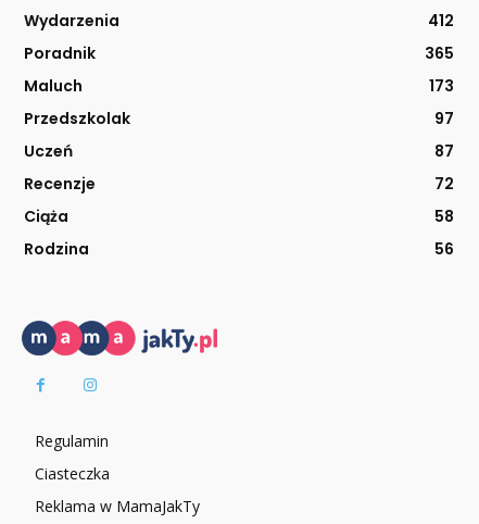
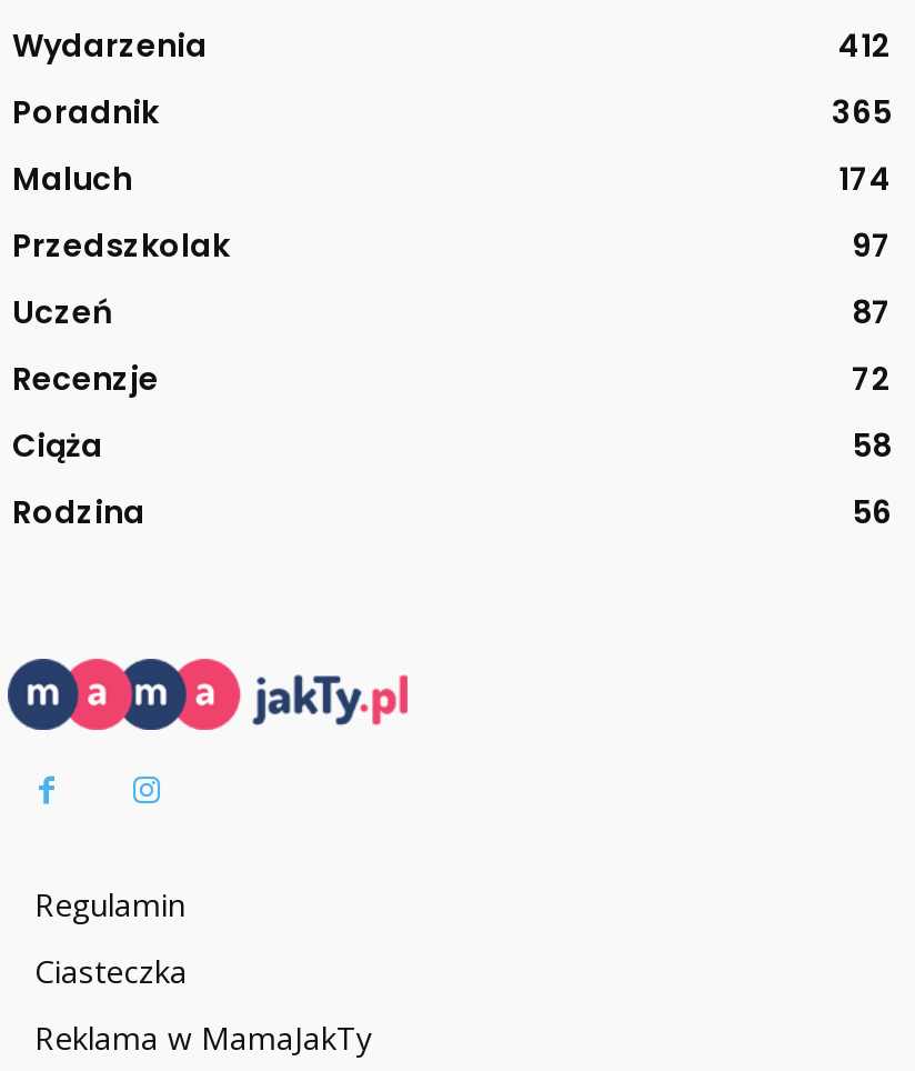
[429,75,454,97] 173 -> [838,158,892,202] 174

